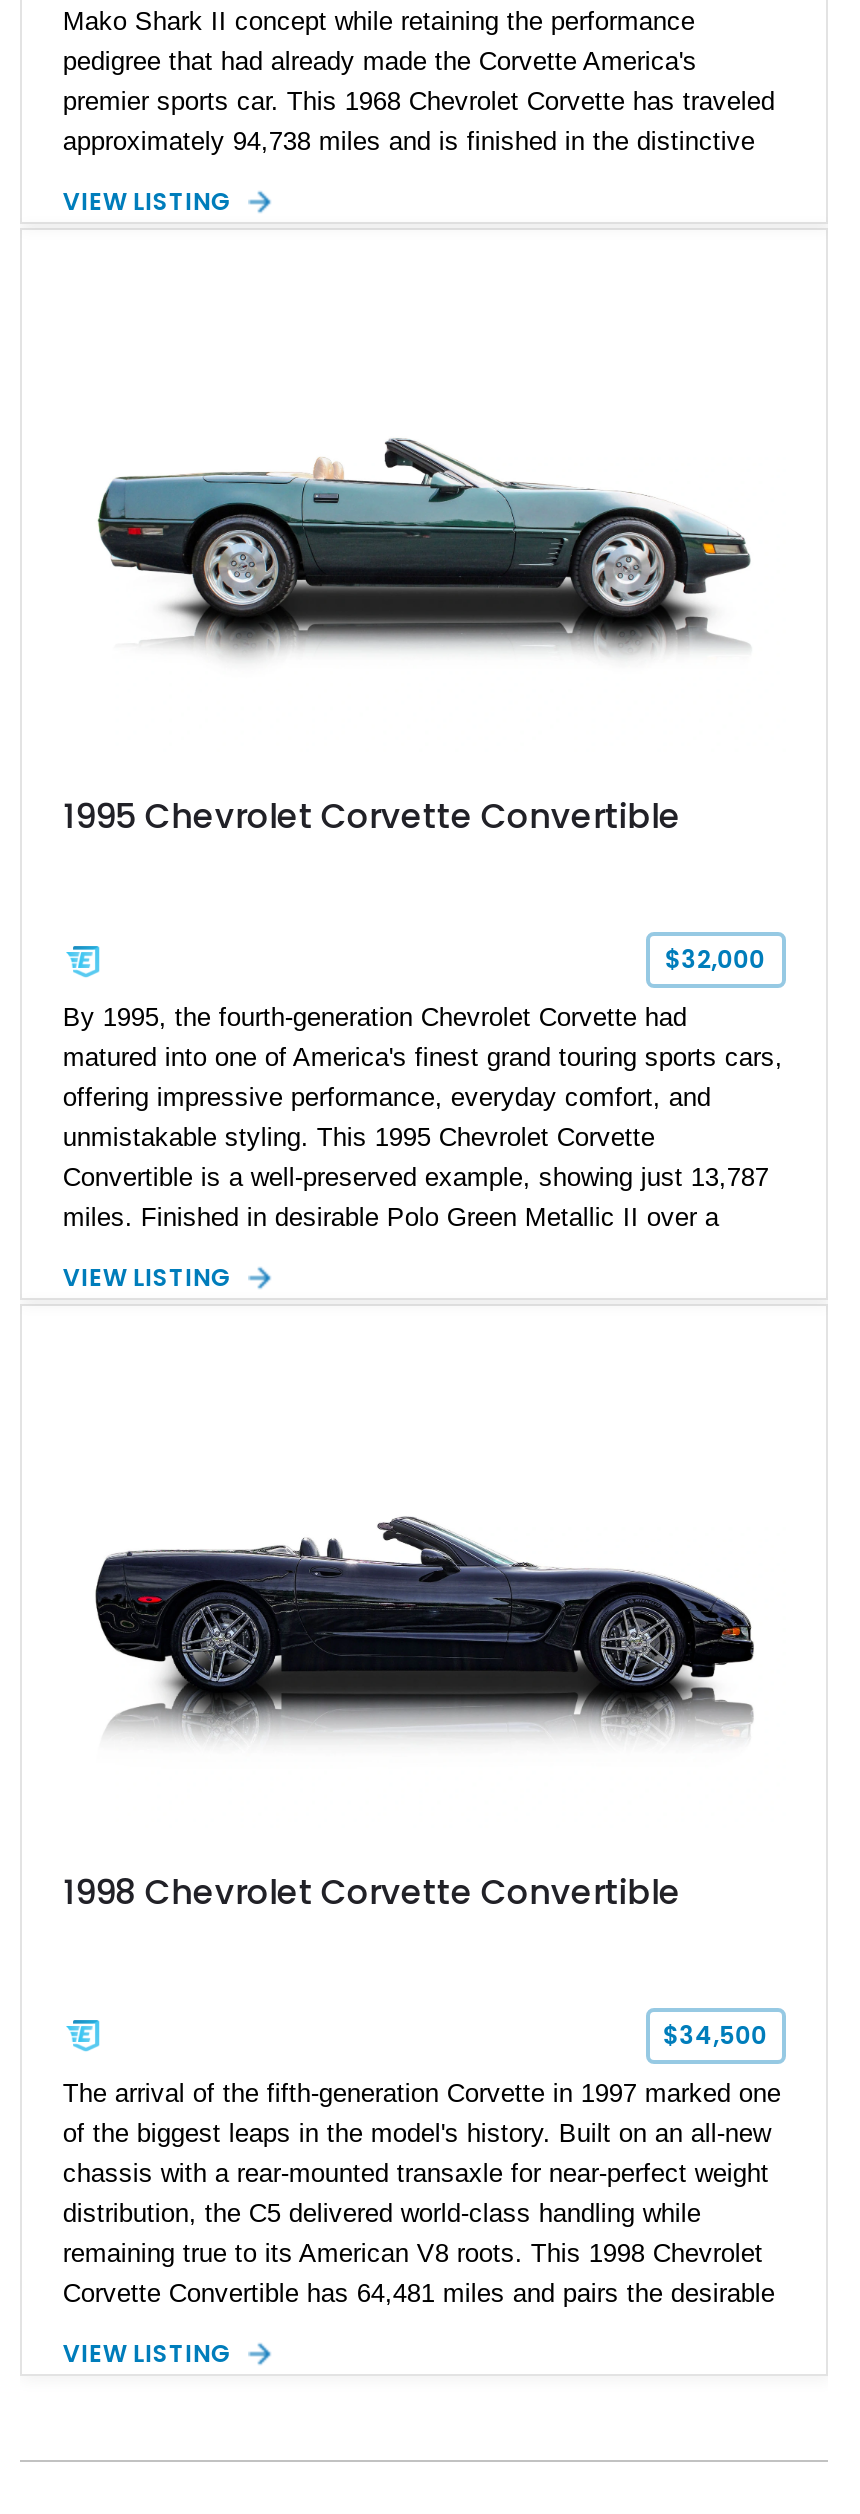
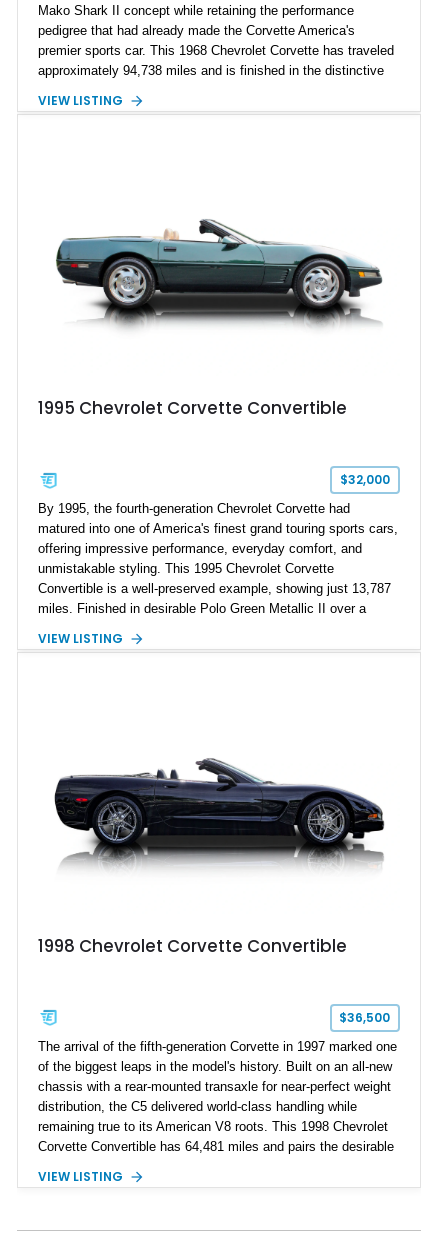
[663,2018,767,2052] $34,500 -> [339,1009,390,1026] $36,500

